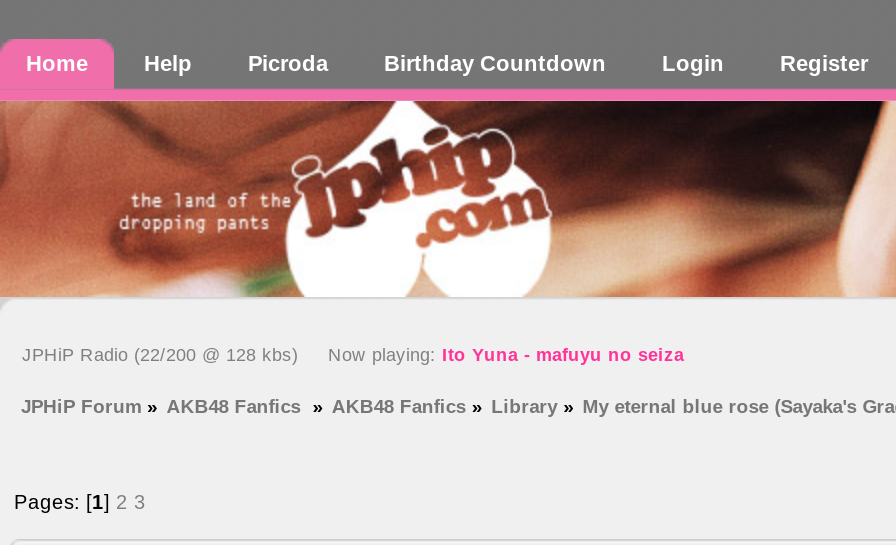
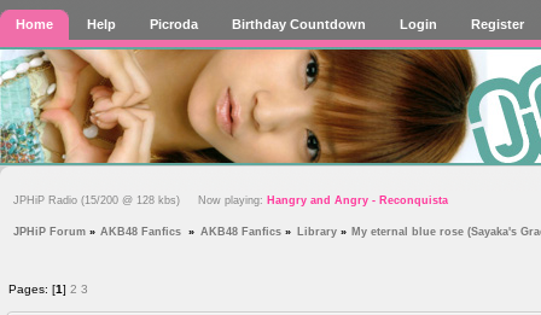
[6,99,890,365] [image] | JPHiP Radio (22/200 @ 128 kbs) Now playing: Ito Yuna - mafuyu no seiza -> [4,46,537,206] [image] | JPHiP Radio (15/200 @ 128 kbs) Now playing: Hangry and Angry - Reconquista

